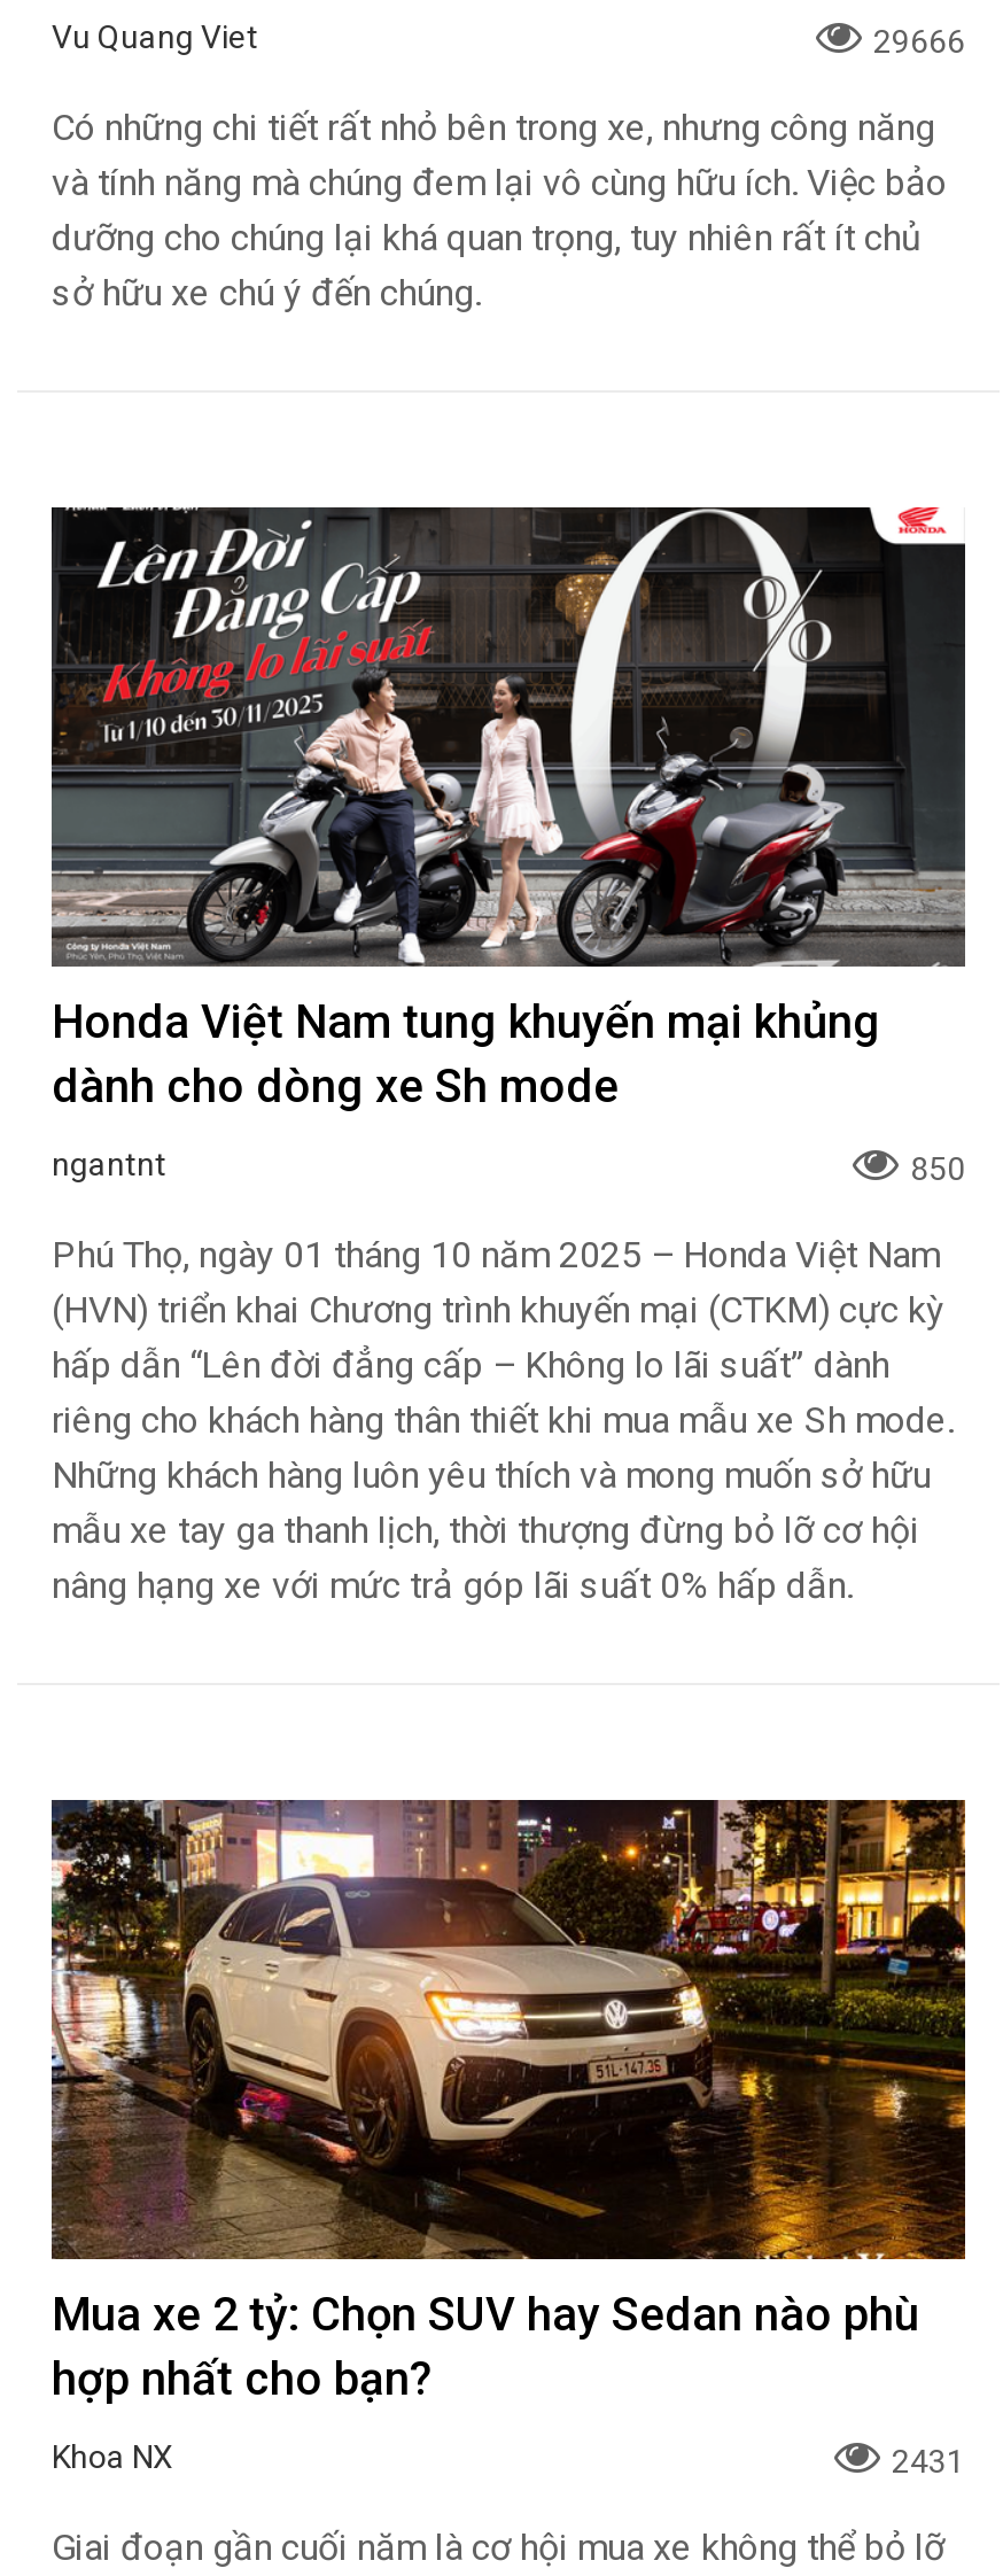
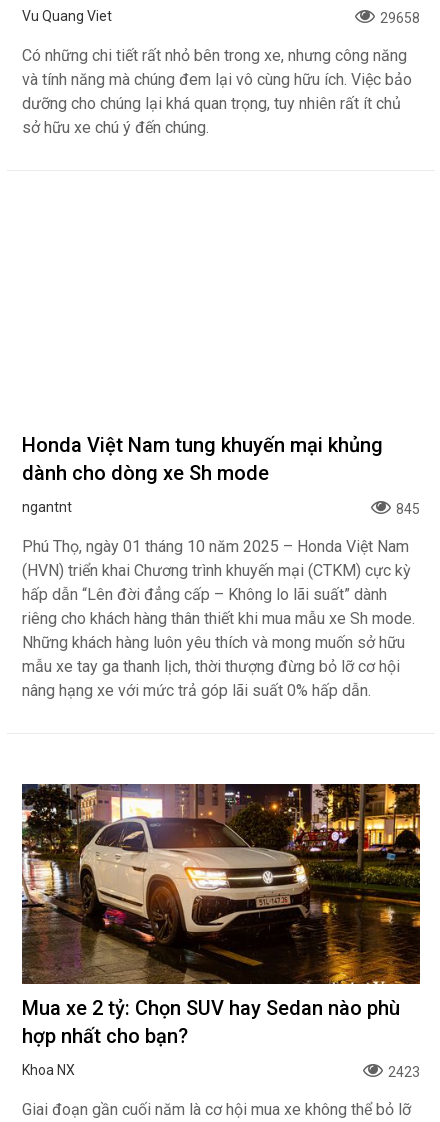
[873,23,965,60] 29666 -> [380,10,420,26] 29658
[49,505,967,969] [image] -> none
[910,1150,965,1187] 850 -> [396,501,420,517] 845
[892,2443,965,2480] 2431 -> [388,1064,420,1080] 2423

